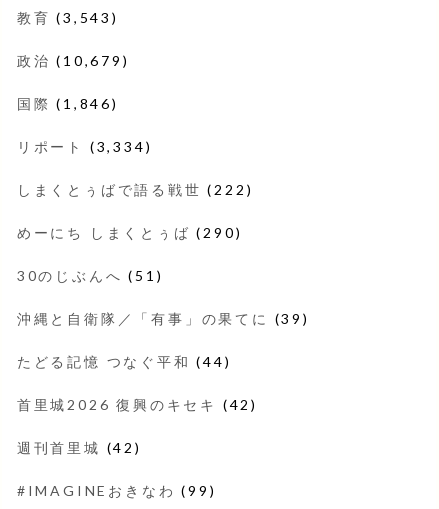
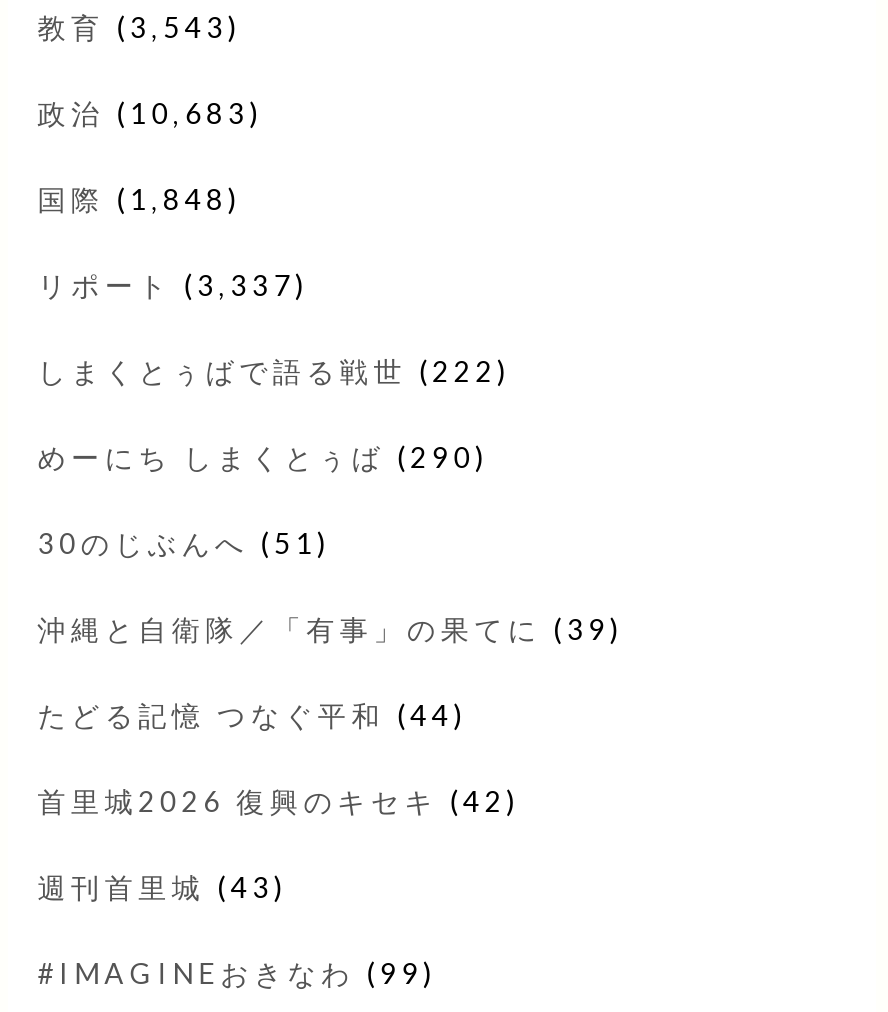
[17,52,129,69] 政治(10,679) -> [37,96,263,130] 政治(10,683)
[17,95,119,112] 国際(1,846) -> [37,182,241,216] 国際(1,848)
[17,138,152,155] リポート(3,334) -> [37,268,309,302] リポート(3,337)
[17,439,142,456] 週刊首里城(42) -> [37,870,287,904] 週刊首里城(43)

